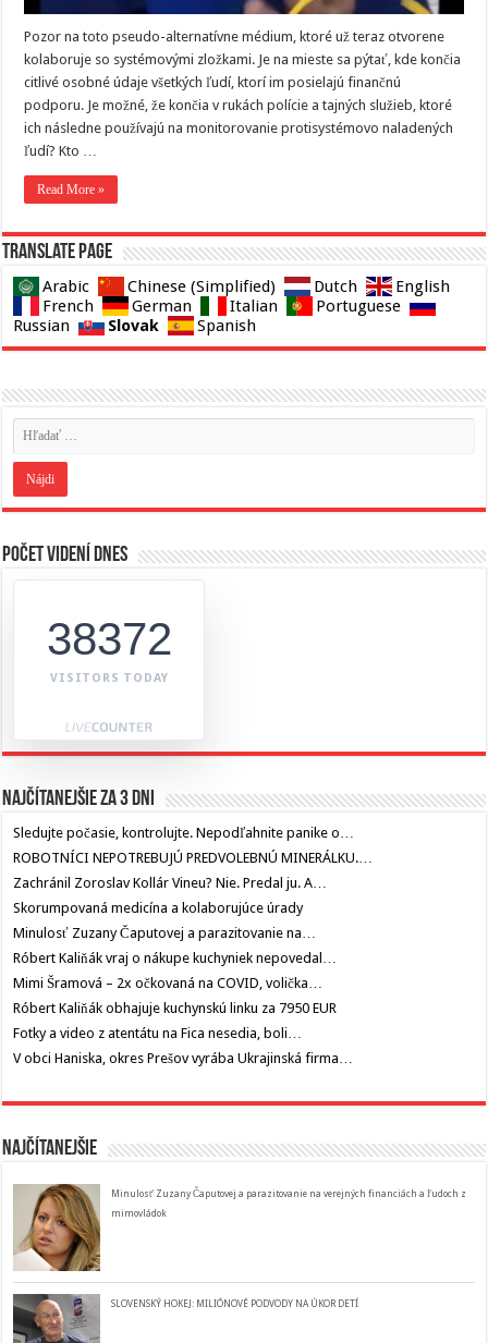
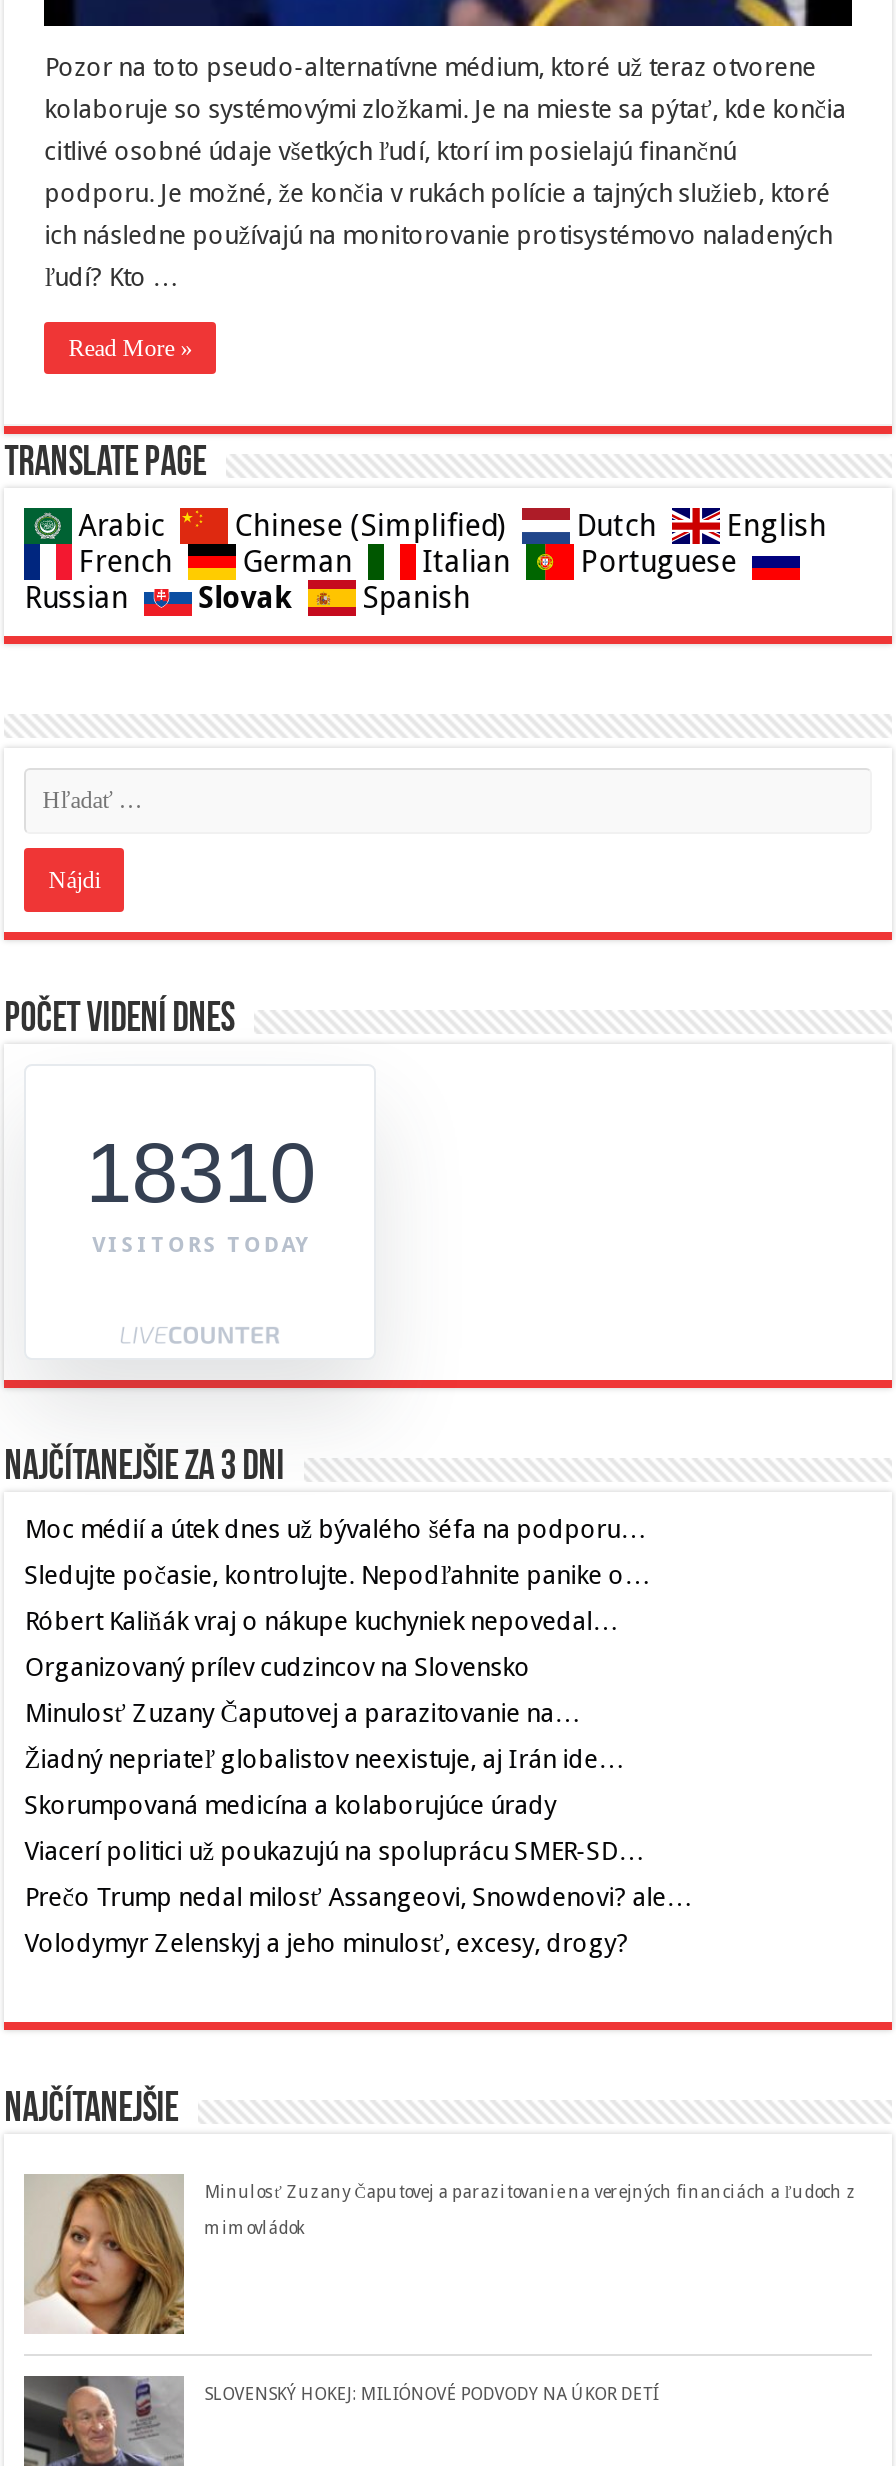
[47,613,172,664] 38372 -> [85,1126,315,1220] 18310
none -> [24,1514,646,1544] Moc médií a útek dnes už bývalého šéfa na podporu…
moved [13,824,354,841] -> [24,1560,650,1590]: Sledujte počasie, kontrolujte. Nepodľahnite panike o…
[13,849,373,891] ROBOTNÍCI NEPOTREBUJÚ PREDVOLEBNÚ MINERÁLKU.… | Zachránil Zoroslav Kollár Vineu? Nie. Predal ju. A… -> [24,1652,624,1774] Organizovaný prílev cudzincov na Slovensko | Žiadný nepriateľ globalistov neexistuje, aj Irán ide…
moved [13,899,303,916] -> [24,1790,556,1820]: Skorumpovaná medicína a kolaborujúce úrady
moved [13,925,337,966] -> [24,1606,618,1728]: Minulosť Zuzany Čaputovej a parazitovanie na… | Róbert Kaliňák vraj o nákupe kuchyniek nepovedal…
[13,975,353,1066] Mimi Šramová – 2x očkovaná na COVID, volička… | Róbert Kaliňák obhajuje kuchynskú linku za 7950 EUR | Fotky a video z atentátu na Fica nesedia, boli… | V obci Haniska, okres Prešov vyrába Ukrajinská firma… -> [24,1836,692,1958] Viacerí politici už poukazujú na spoluprácu SMER-SD… | Prečo Trump nedal milosť Assangeovi, Snowdenovi? ale… | Volodymyr Zelenskyj a jeho minulosť, excesy, drogy?

